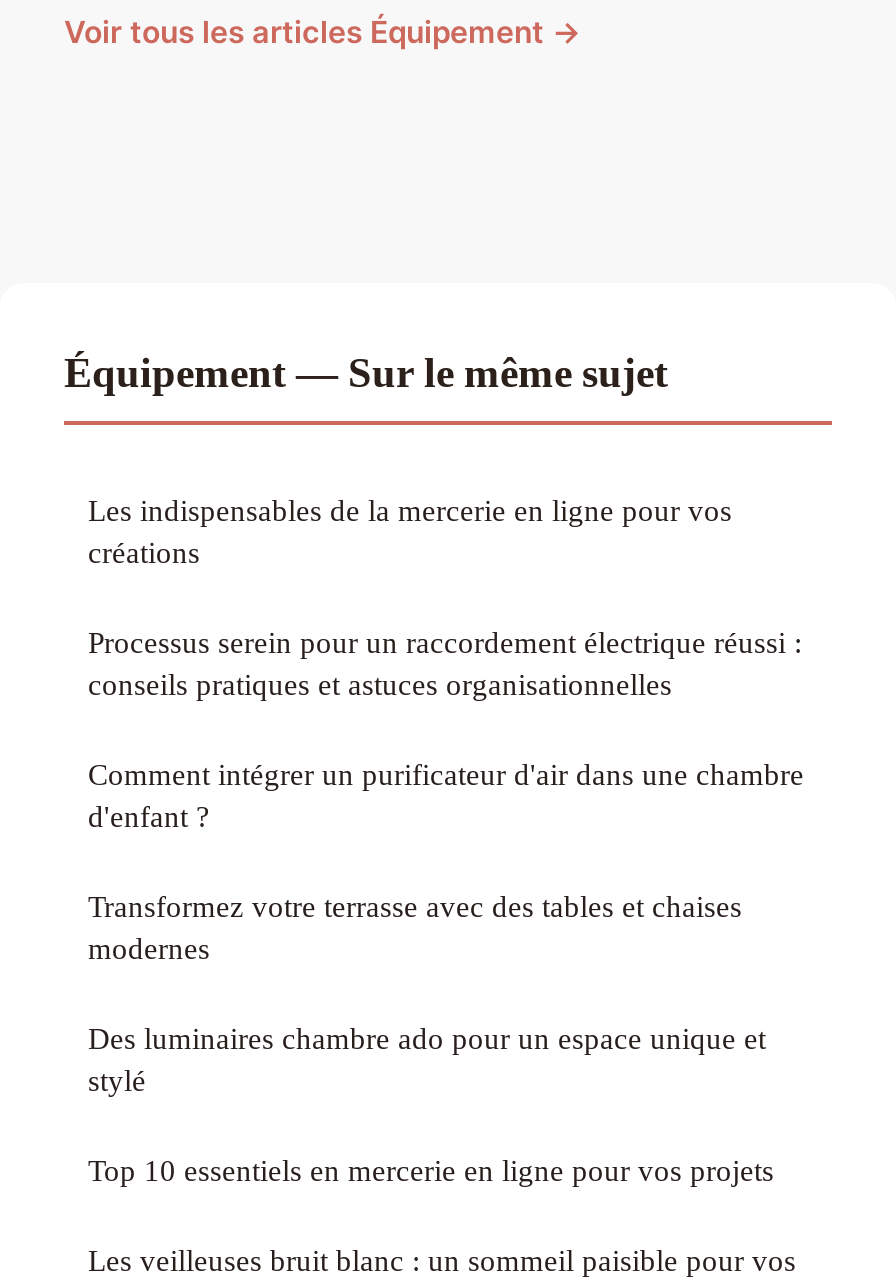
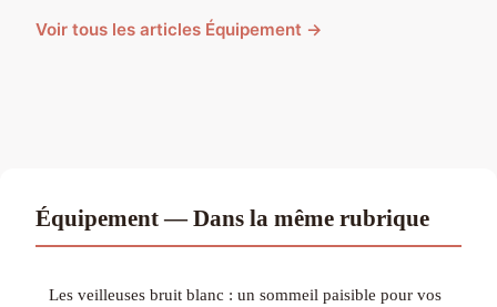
[64,350,804,1188] Équipement — Sur le même sujet | Les indispensables de la mercerie en ligne pour vos | créations | Processus serein pour un raccordement électrique réussi : | conseils pratiques et astuces organisationnelles | Comment intégrer un purificateur d'air dans une chambre | d'enfant ? | Transformez votre terrasse avec des tables et chaises | modernes | Des luminaires chambre ado pour un espace unique et | stylé | Top 10 essentiels en mercerie en ligne pour vos projets -> [35,205,429,231] Équipement — Dans la même rubrique

